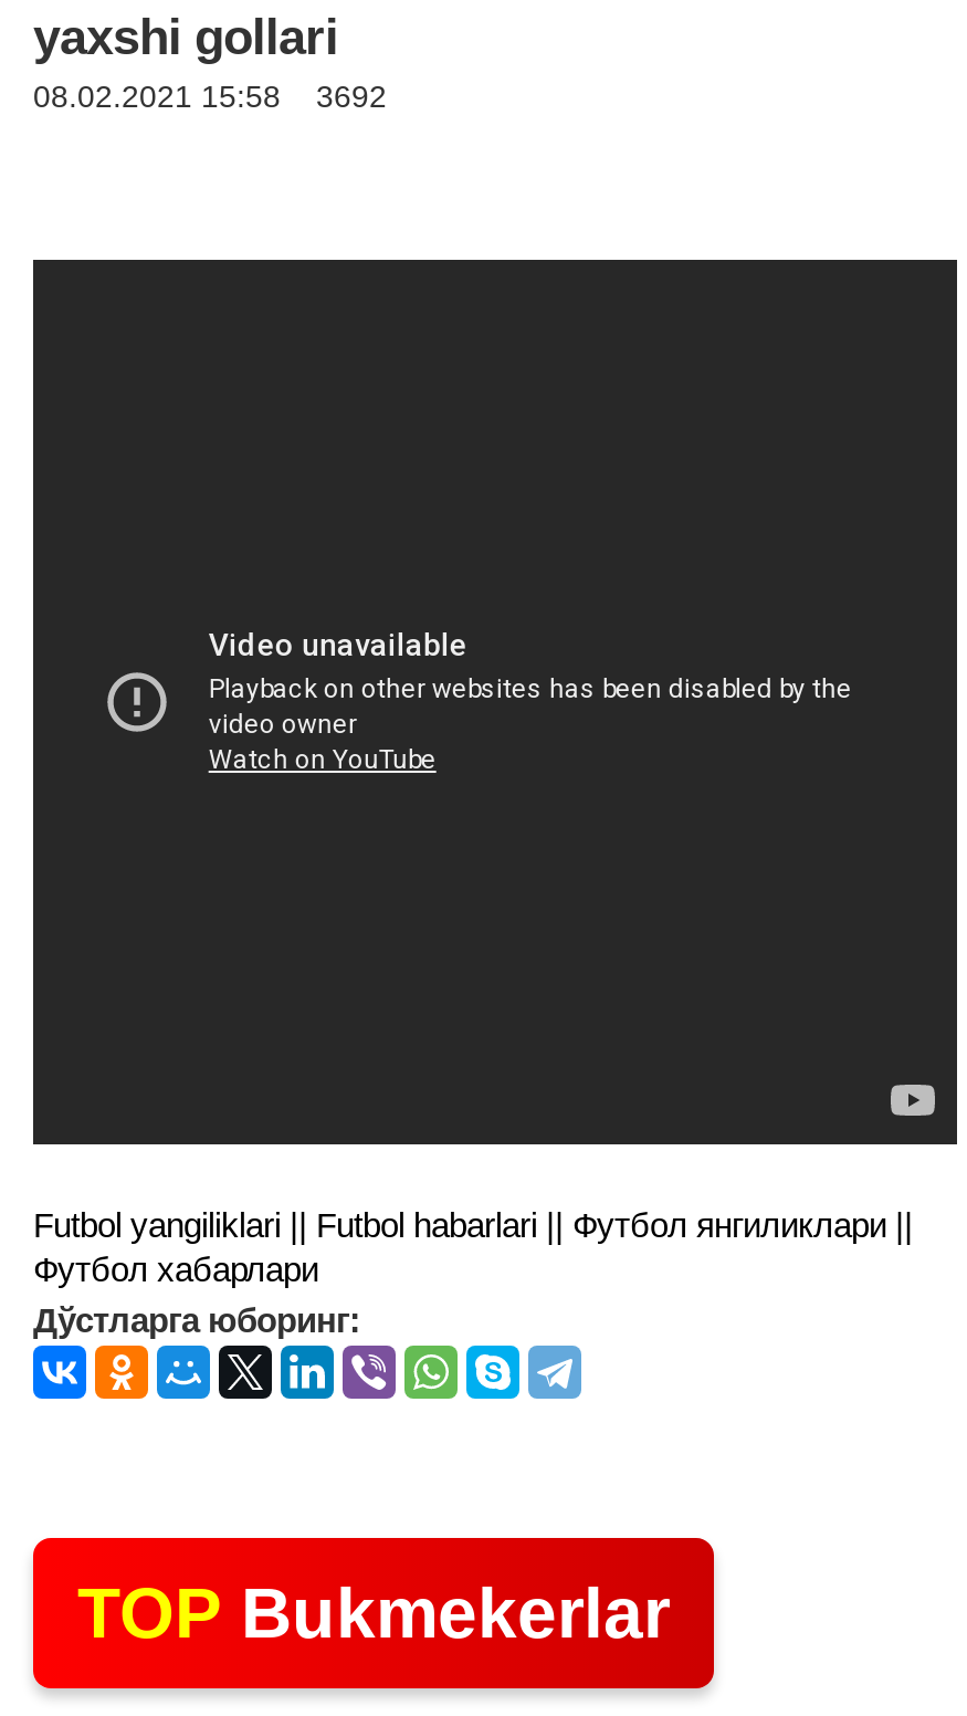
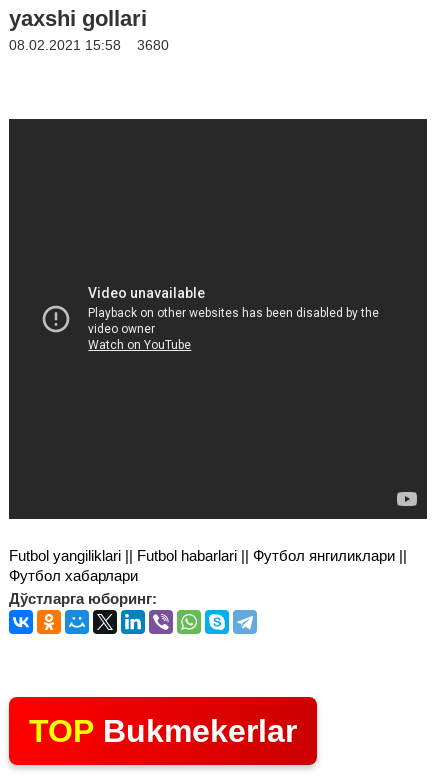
[33,79,387,114] 08.02.2021 15:58 3692 -> [9,37,169,53] 08.02.2021 15:58 3680

